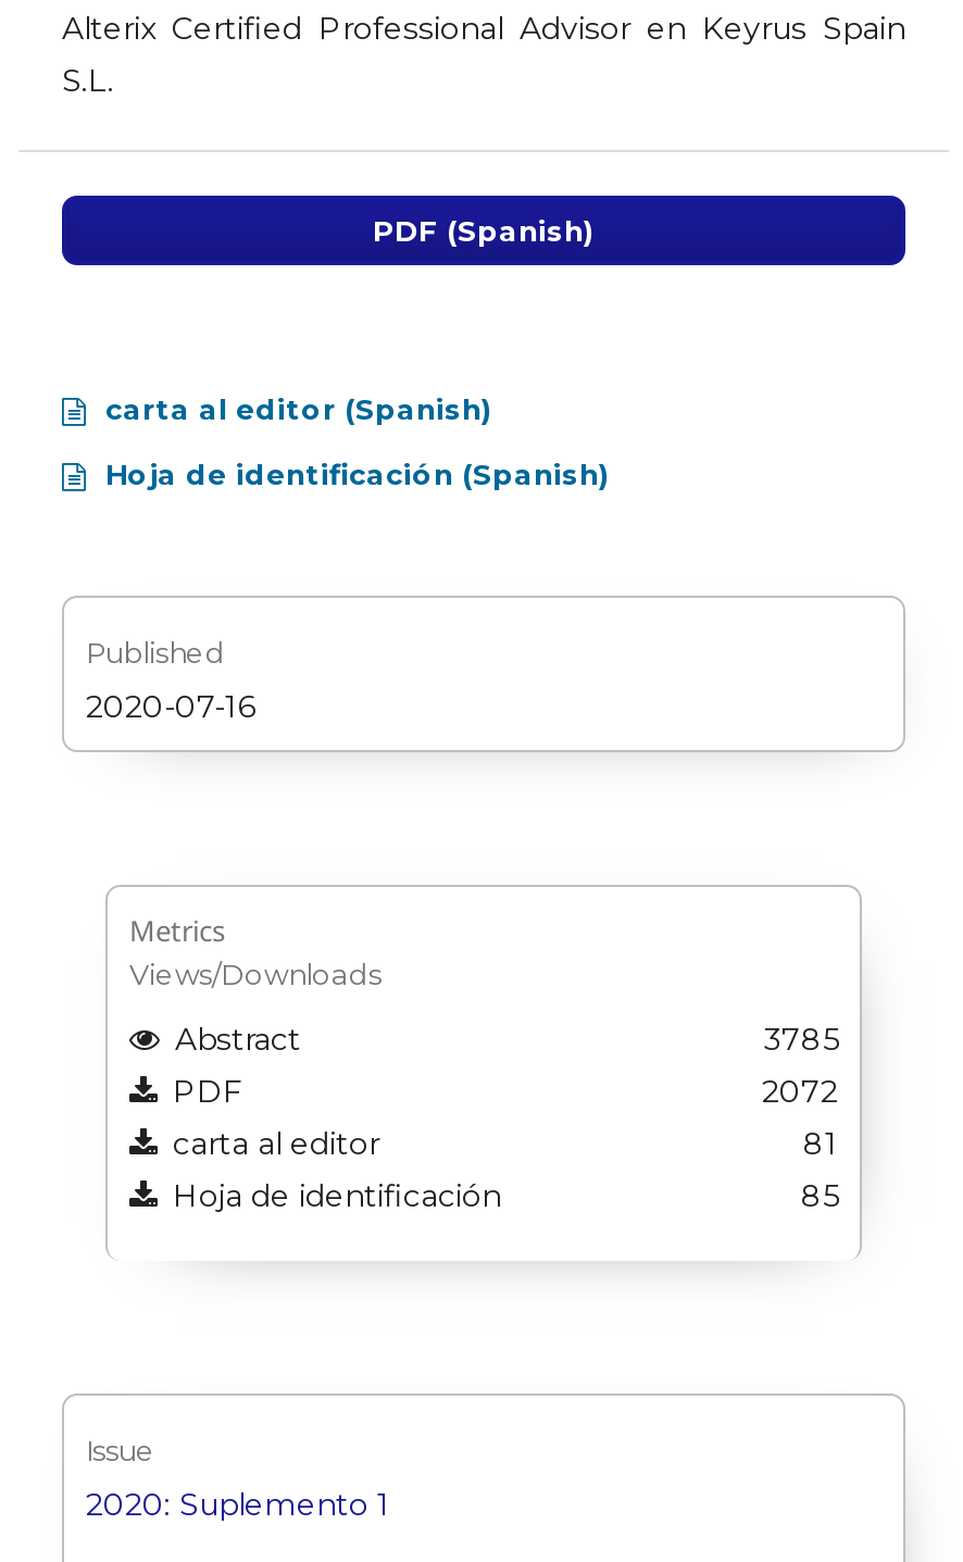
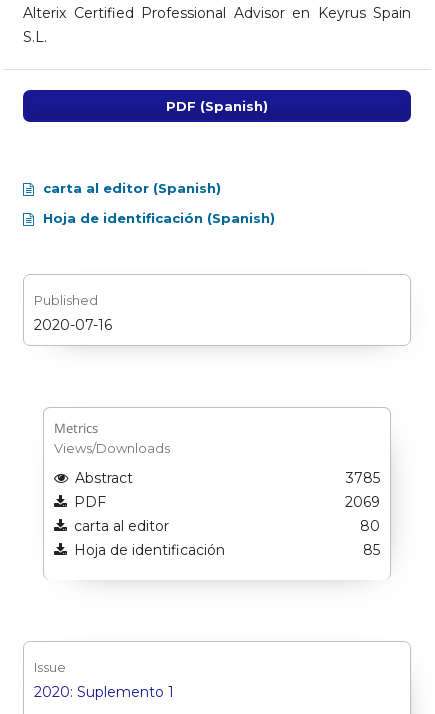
[762,1072,838,1111] 2072 -> [345,493,380,511] 2069
[803,1124,838,1163] 81 -> [360,517,380,535] 80

